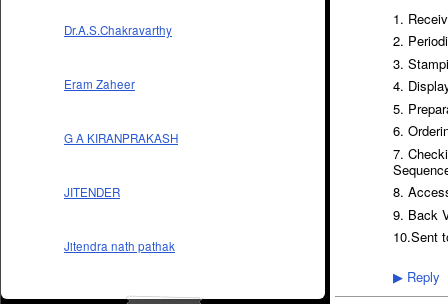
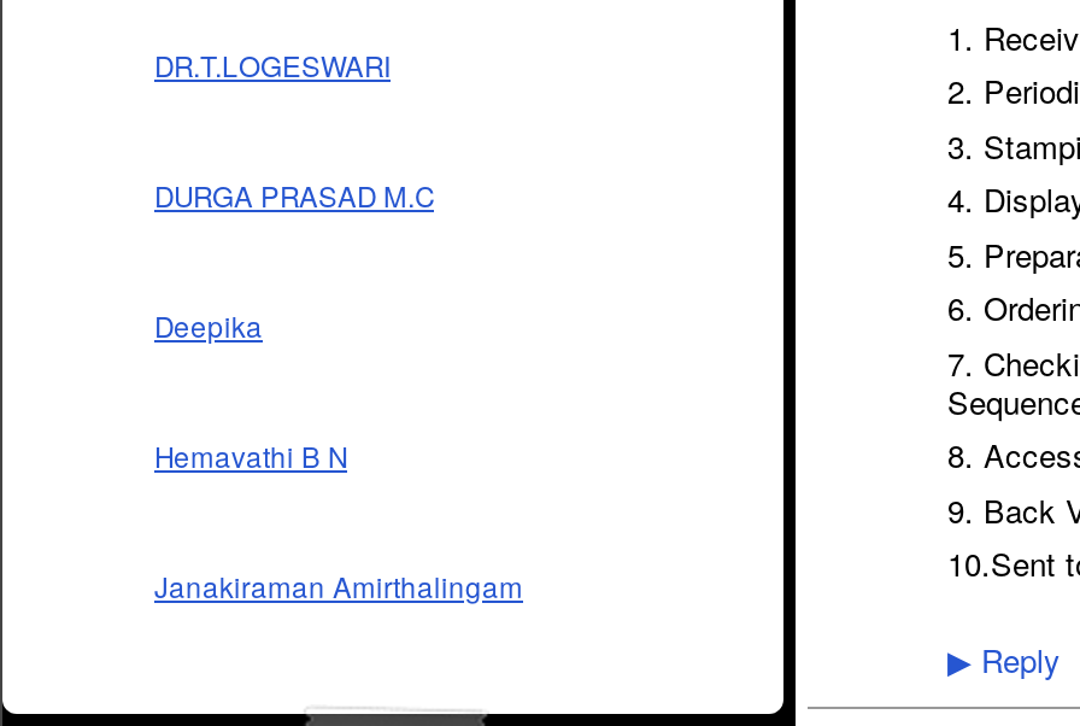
[64,22,172,38] Dr.A.S.Chakravarthy -> [154,46,391,85] DR.T.LOGESWARI
[64,76,135,92] Eram Zaheer -> [154,176,434,215] DURGA PRASAD M.C
[64,130,178,146] G A KIRANPRAKASH -> [154,307,263,345] Deepika
[64,184,120,200] JITENDER -> [154,437,347,475] Hemavathi B N
[64,238,175,254] Jitendra nath pathak -> [154,567,523,606] Janakiraman Amirthalingam

